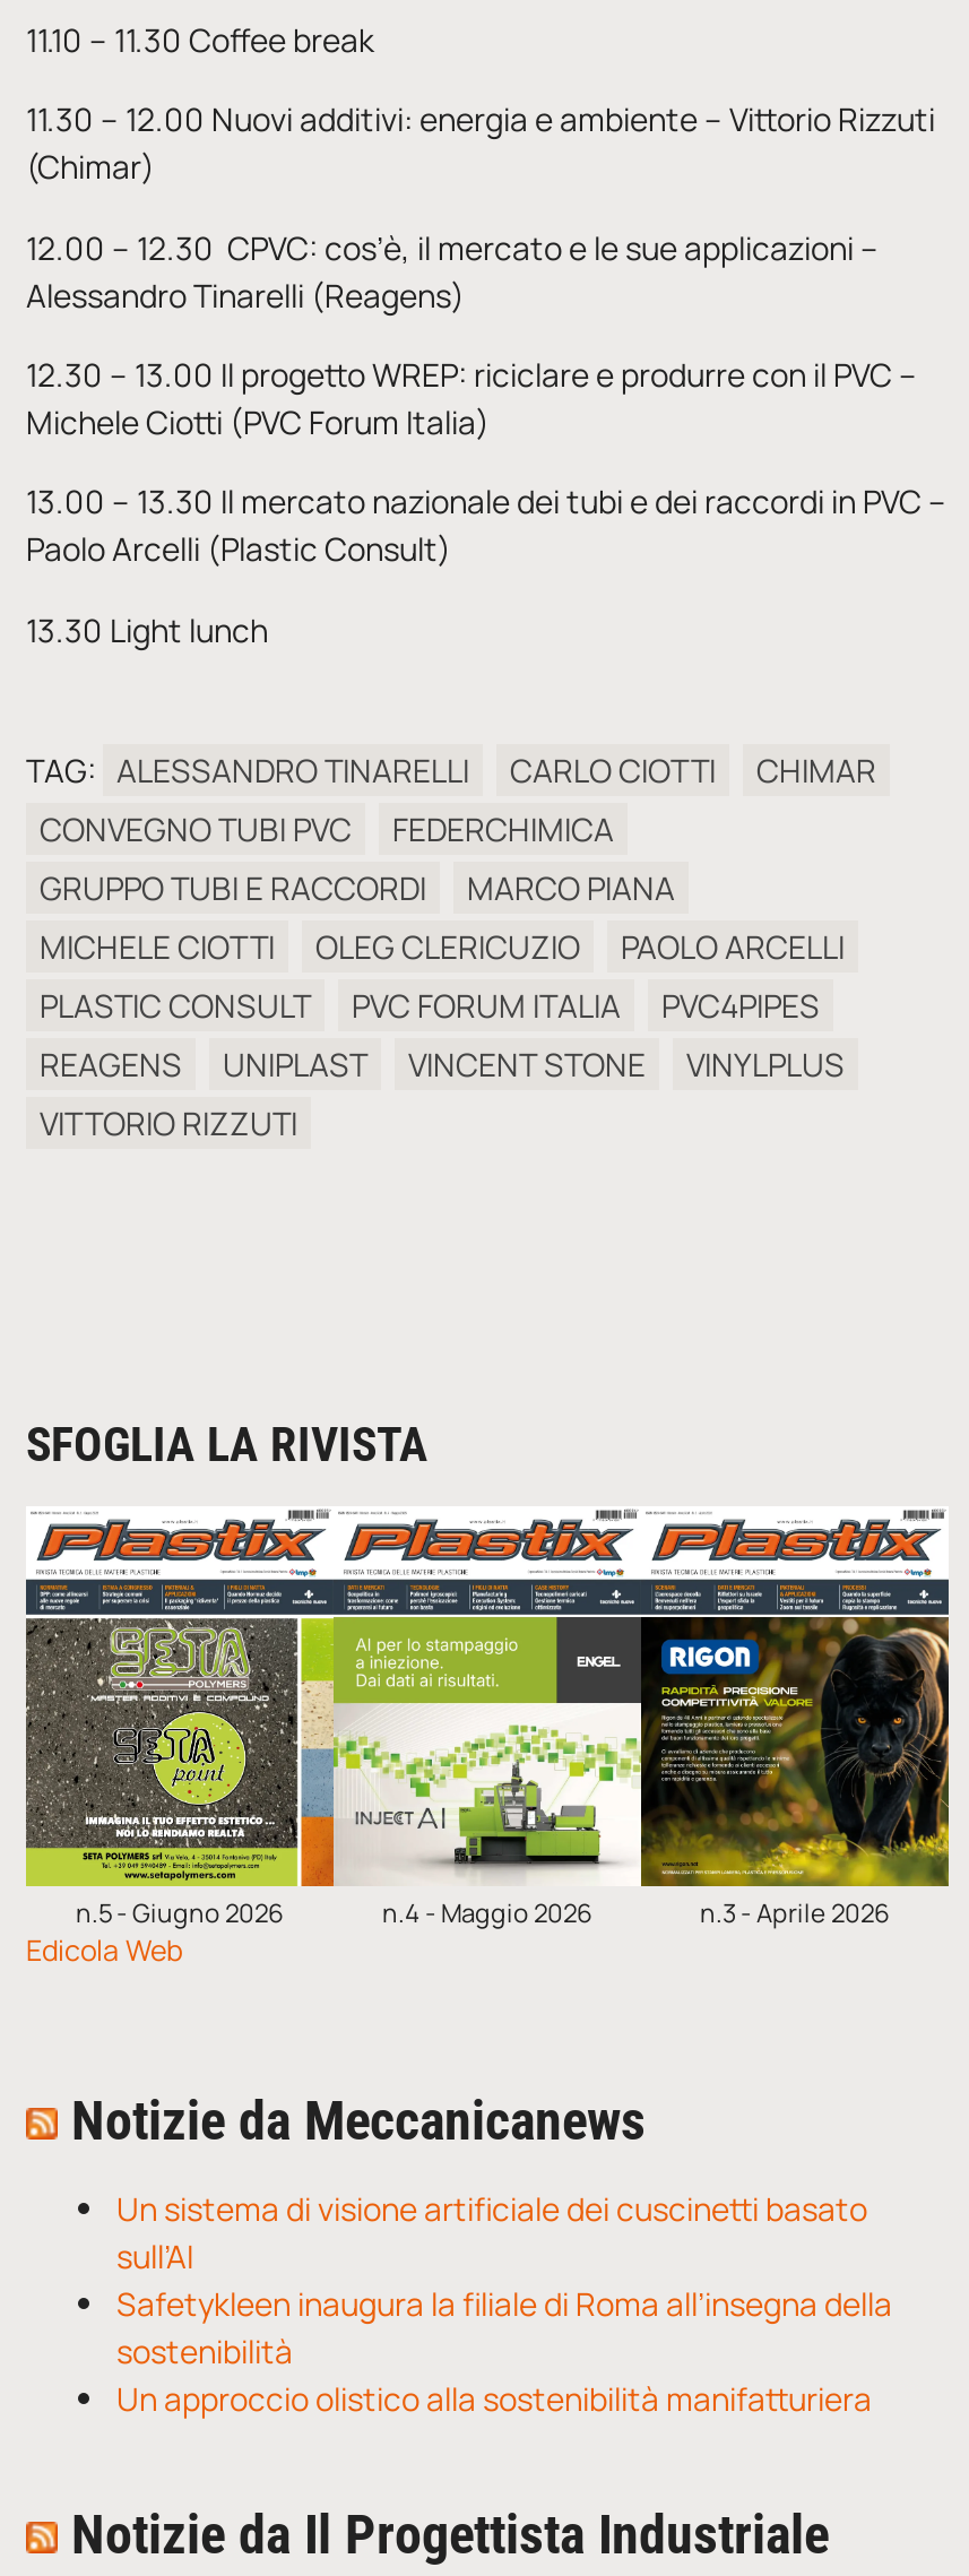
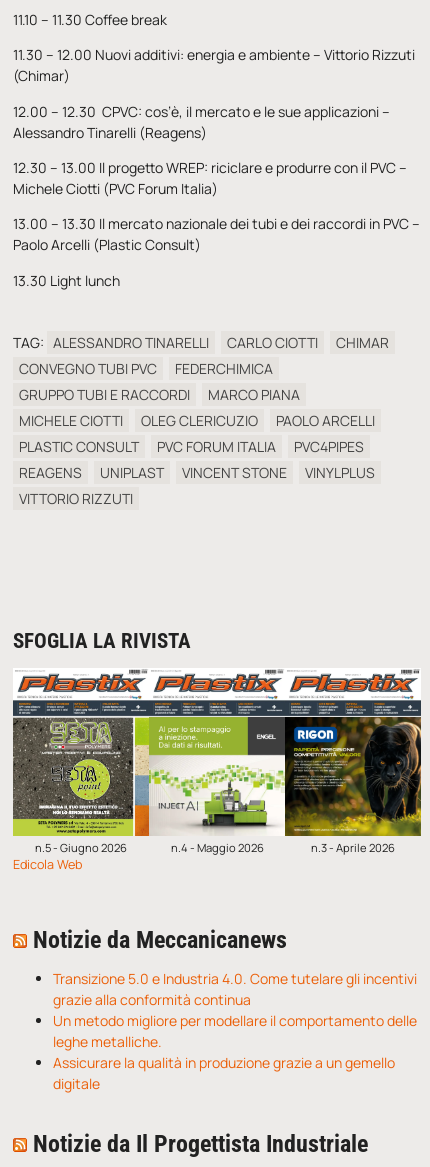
[116,2186,892,2419] Un sistema di visione artificiale dei cuscinetti basato | sull’AI | Safetykleen inaugura la filiale di Roma all’insegna della | sostenibilità | Un approccio olistico alla sostenibilità manifatturiera -> [53,969,417,1093] Transizione 5.0 e Industria 4.0. Come tutelare gli incentivi | grazie alla conformità continua | Un metodo migliore per modellare il comportamento delle | leghe metalliche. | Assicurare la qualità in produzione grazie a un gemello | digitale

